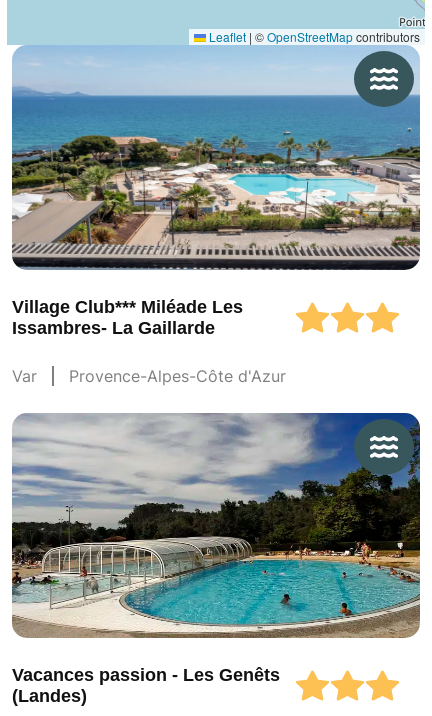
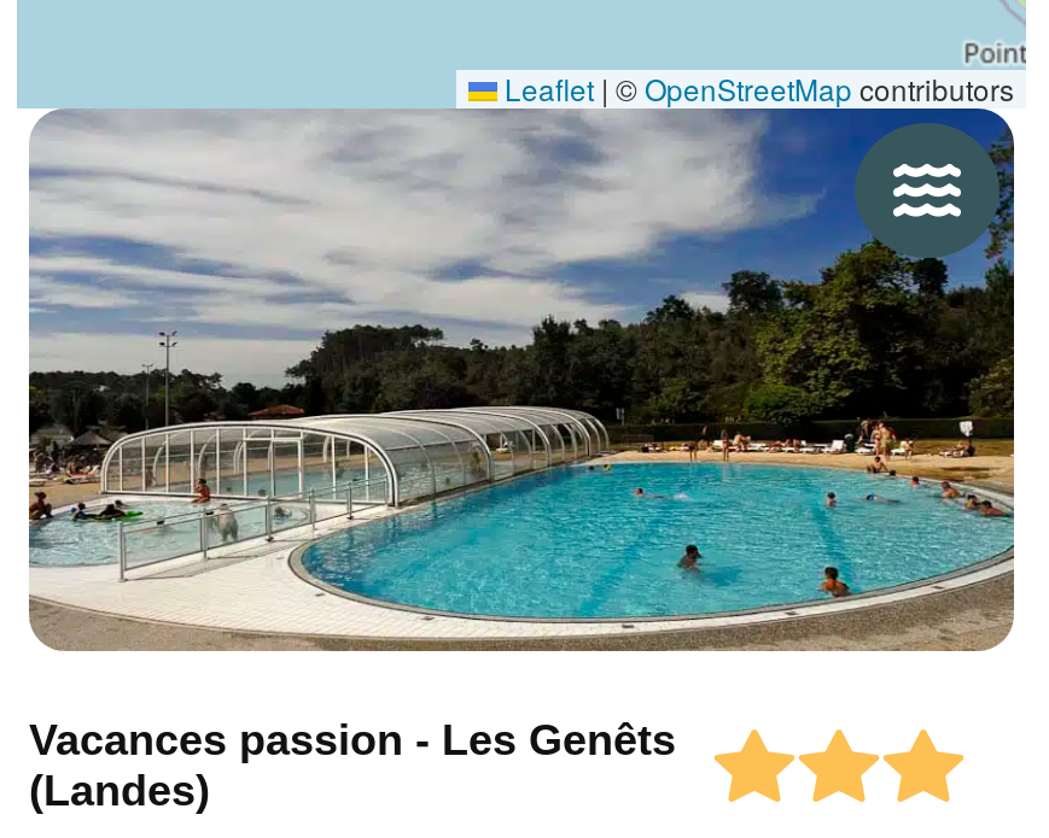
[11,50,421,385] [image] | Village Club*** Miléade Les | Issambres- La Gaillarde | Var | Provence-Alpes-Côte d'Azur -> none

